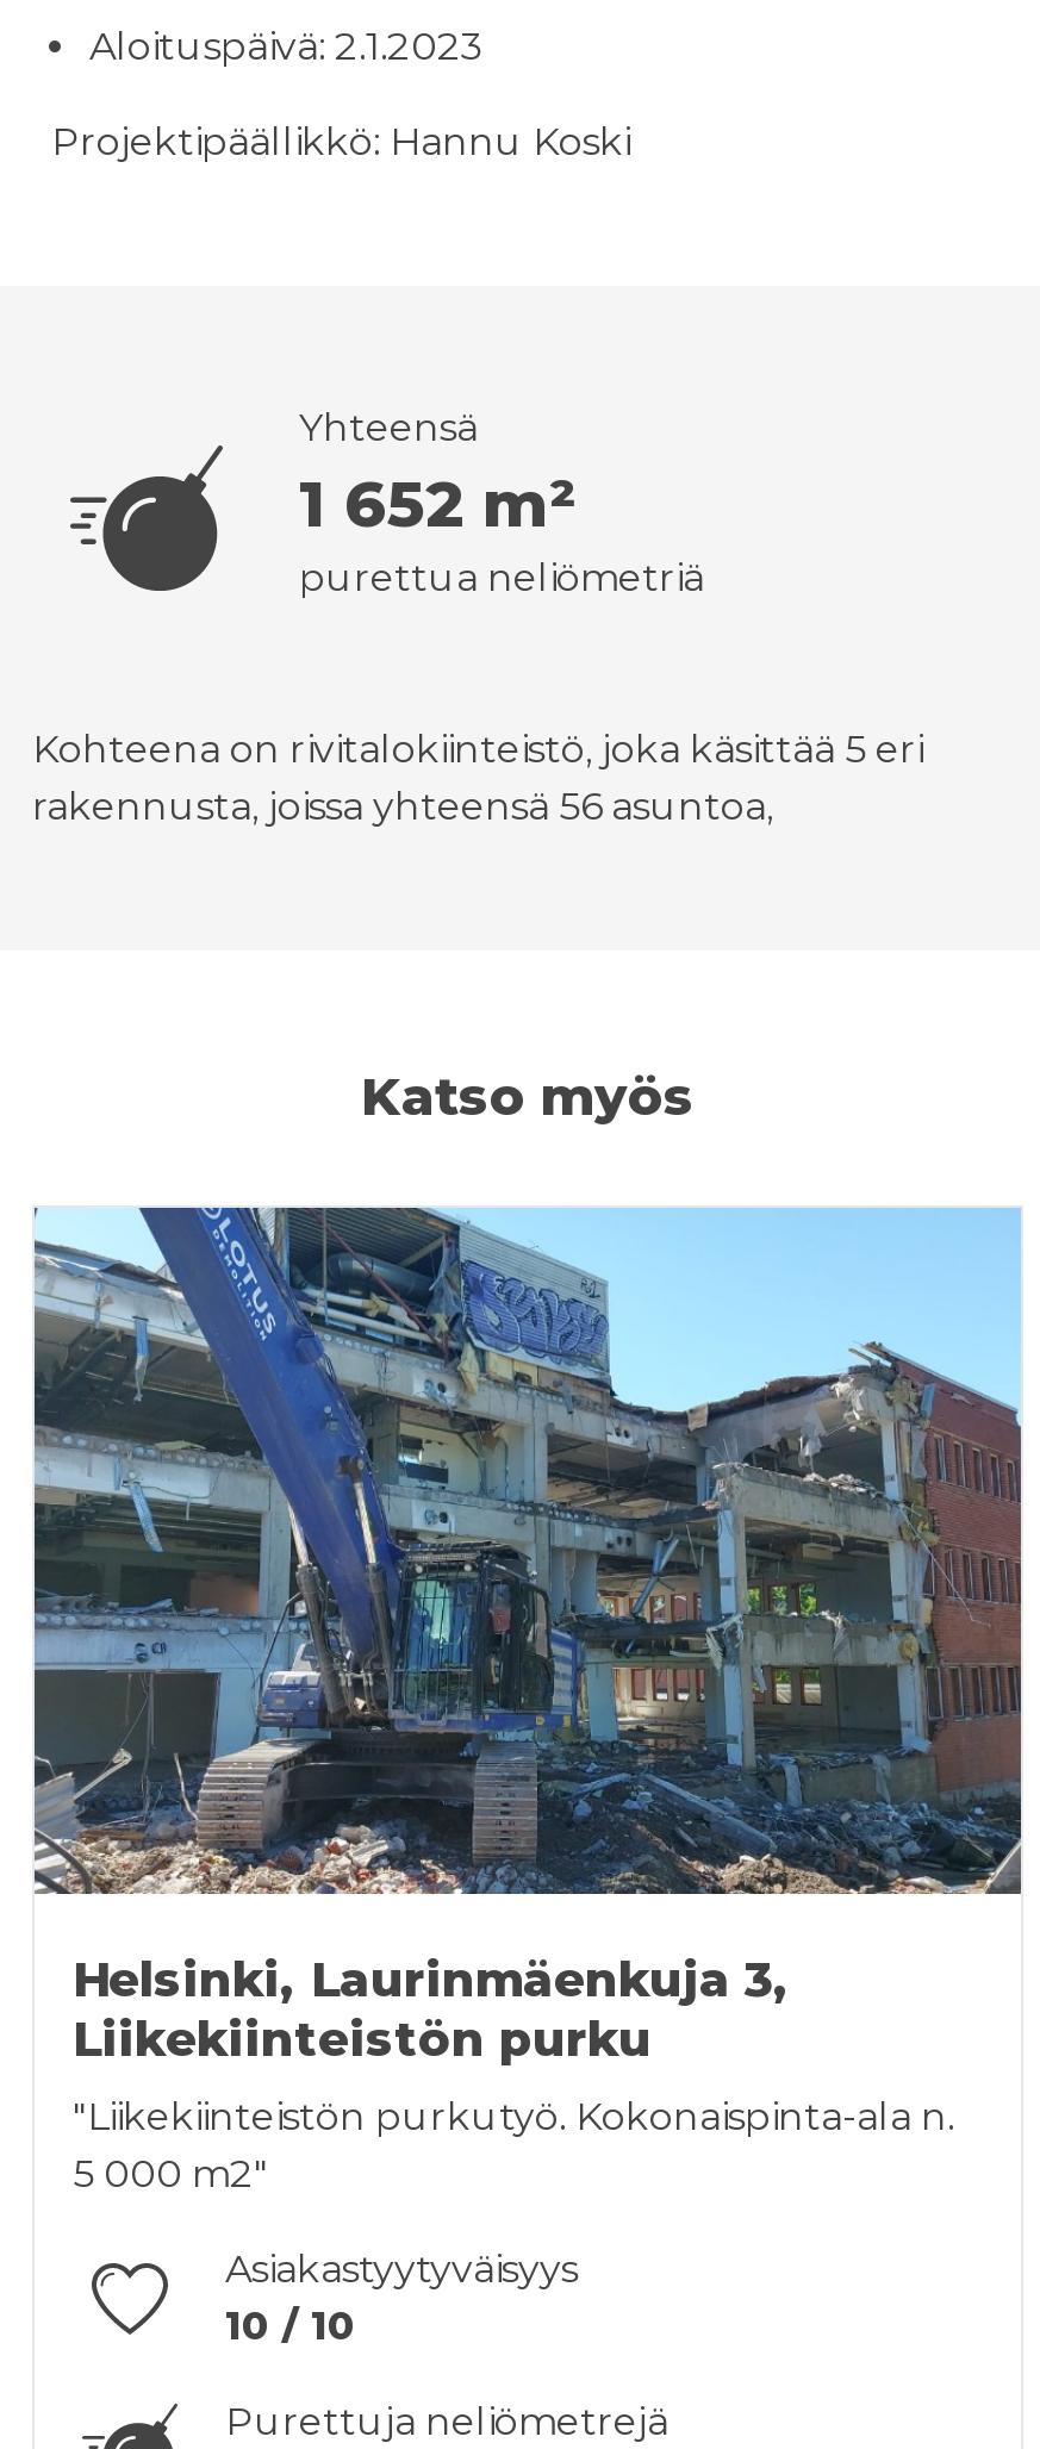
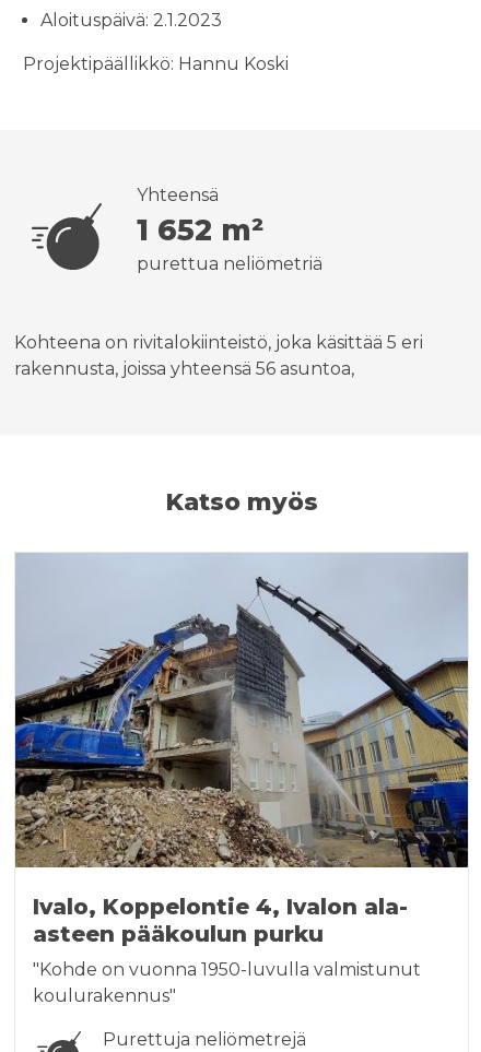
[32,1205,1023,2348] [image] | Helsinki, Laurinmäenkuja 3, | Liikekiinteistön purku | "Liikekiinteistön purkutyö. Kokonaispinta-ala n. | 5 000 m2" | Asiakastyytyväisyys | 10 / 10 -> [14,553,469,1006] [image] | Ivalo, Koppelontie 4, Ivalon ala- | asteen pääkoulun purku | "Kohde on vuonna 1950-luvulla valmistunut | koulurakennus"

